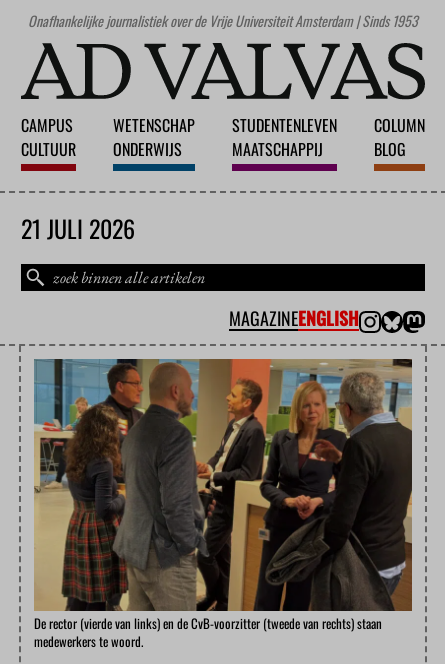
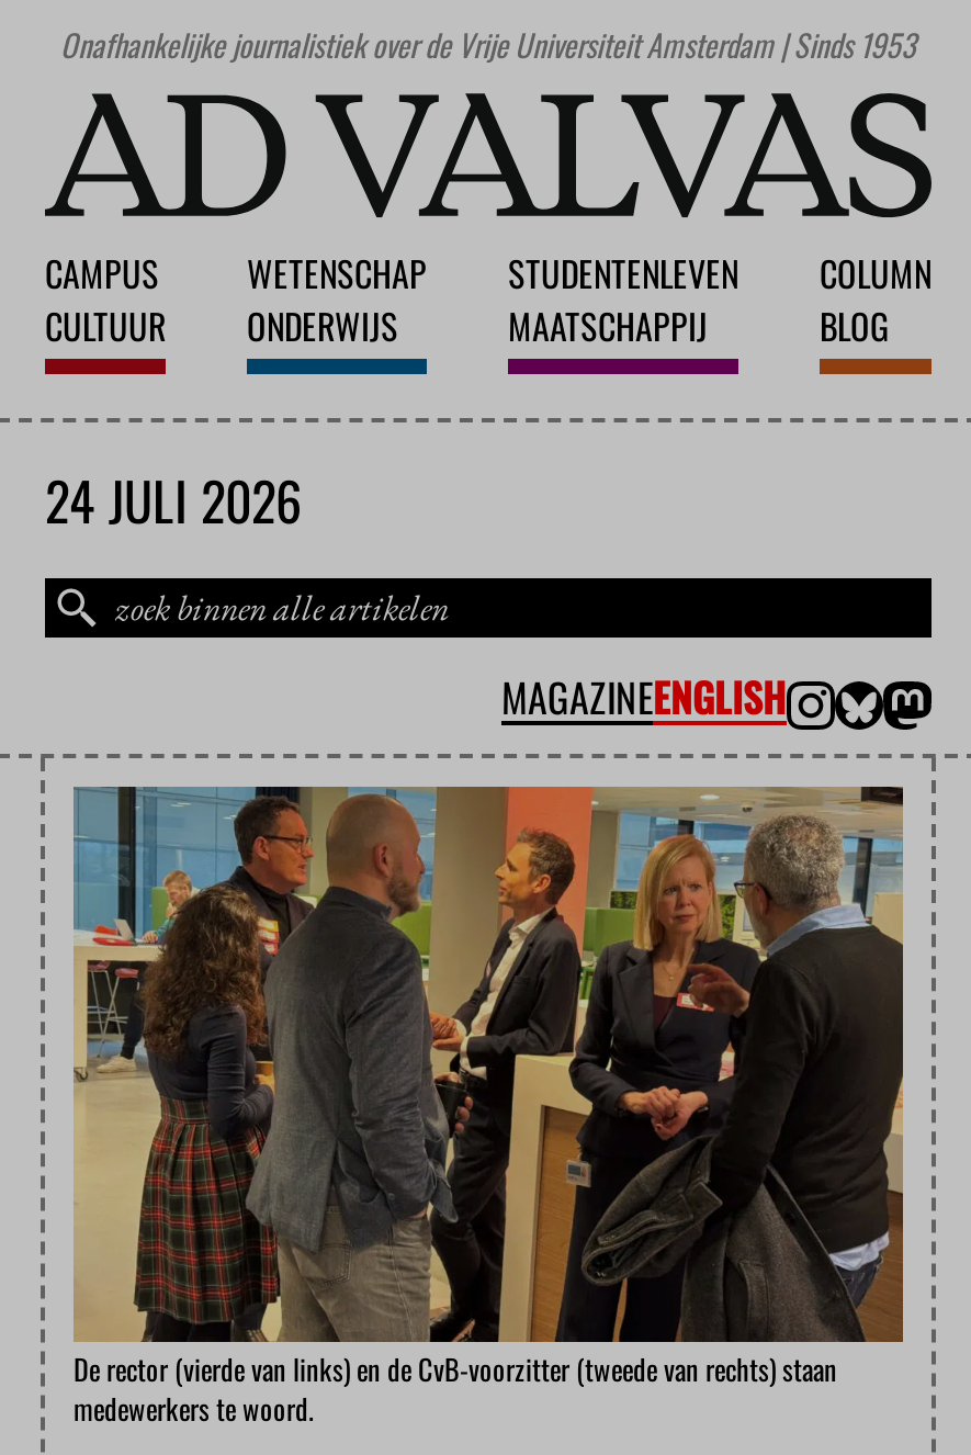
[21,210,135,246] 21 JULI 2026 -> [45,461,302,540] 24 JULI 2026

